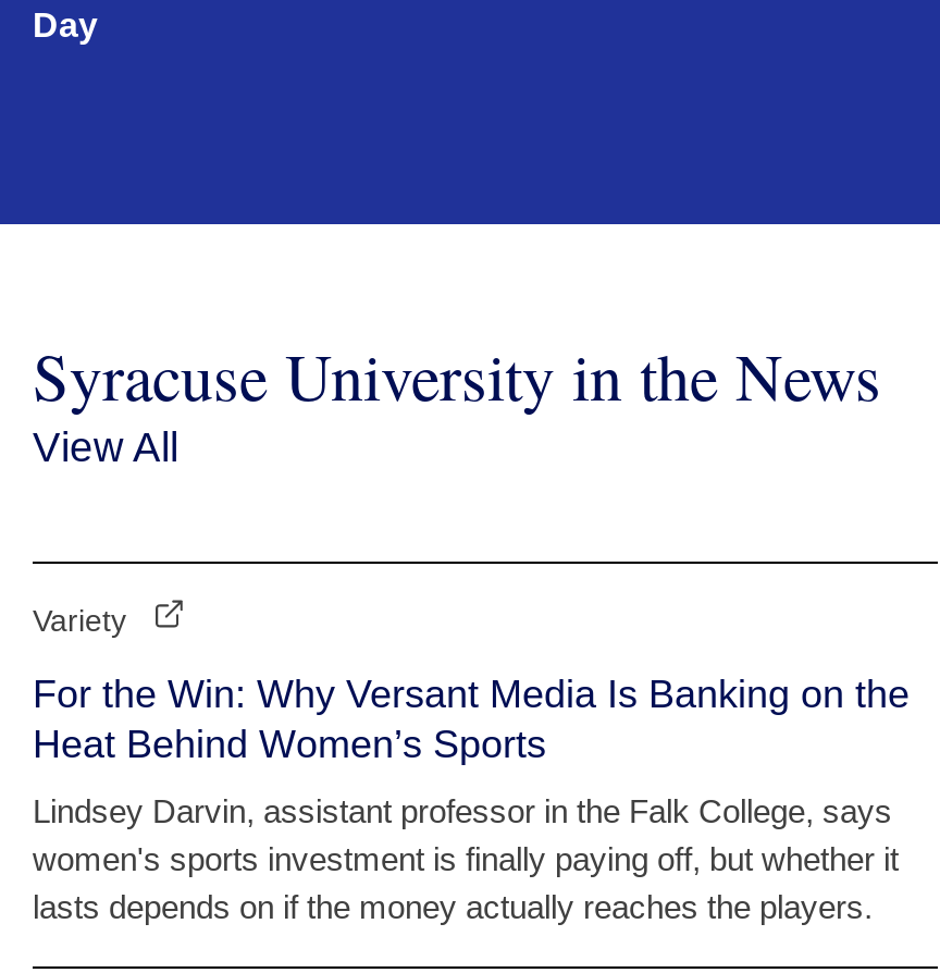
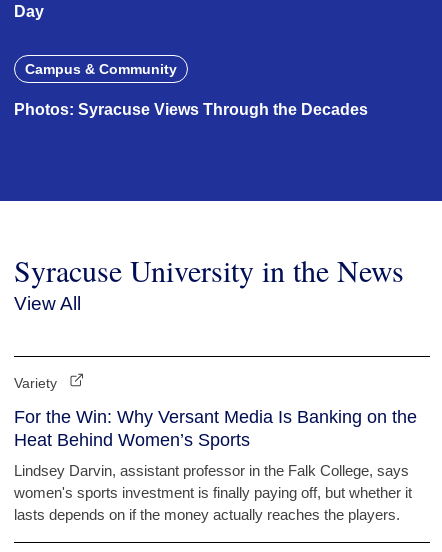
none -> [14,61,368,118] Campus & Community | Photos: Syracuse Views Through the Decades

